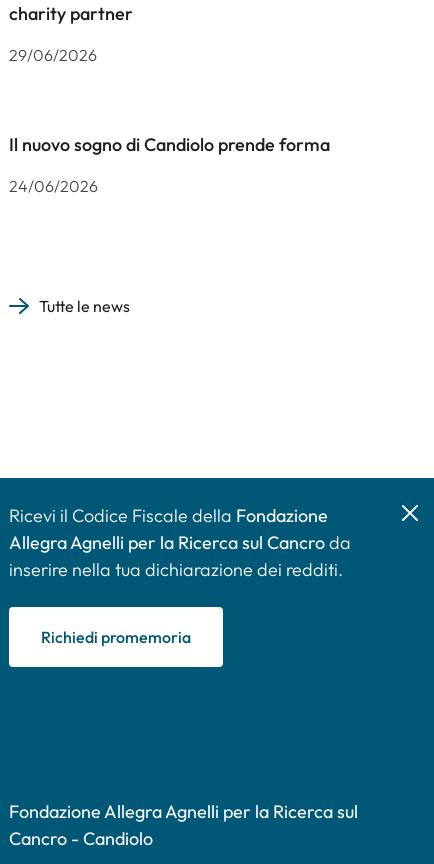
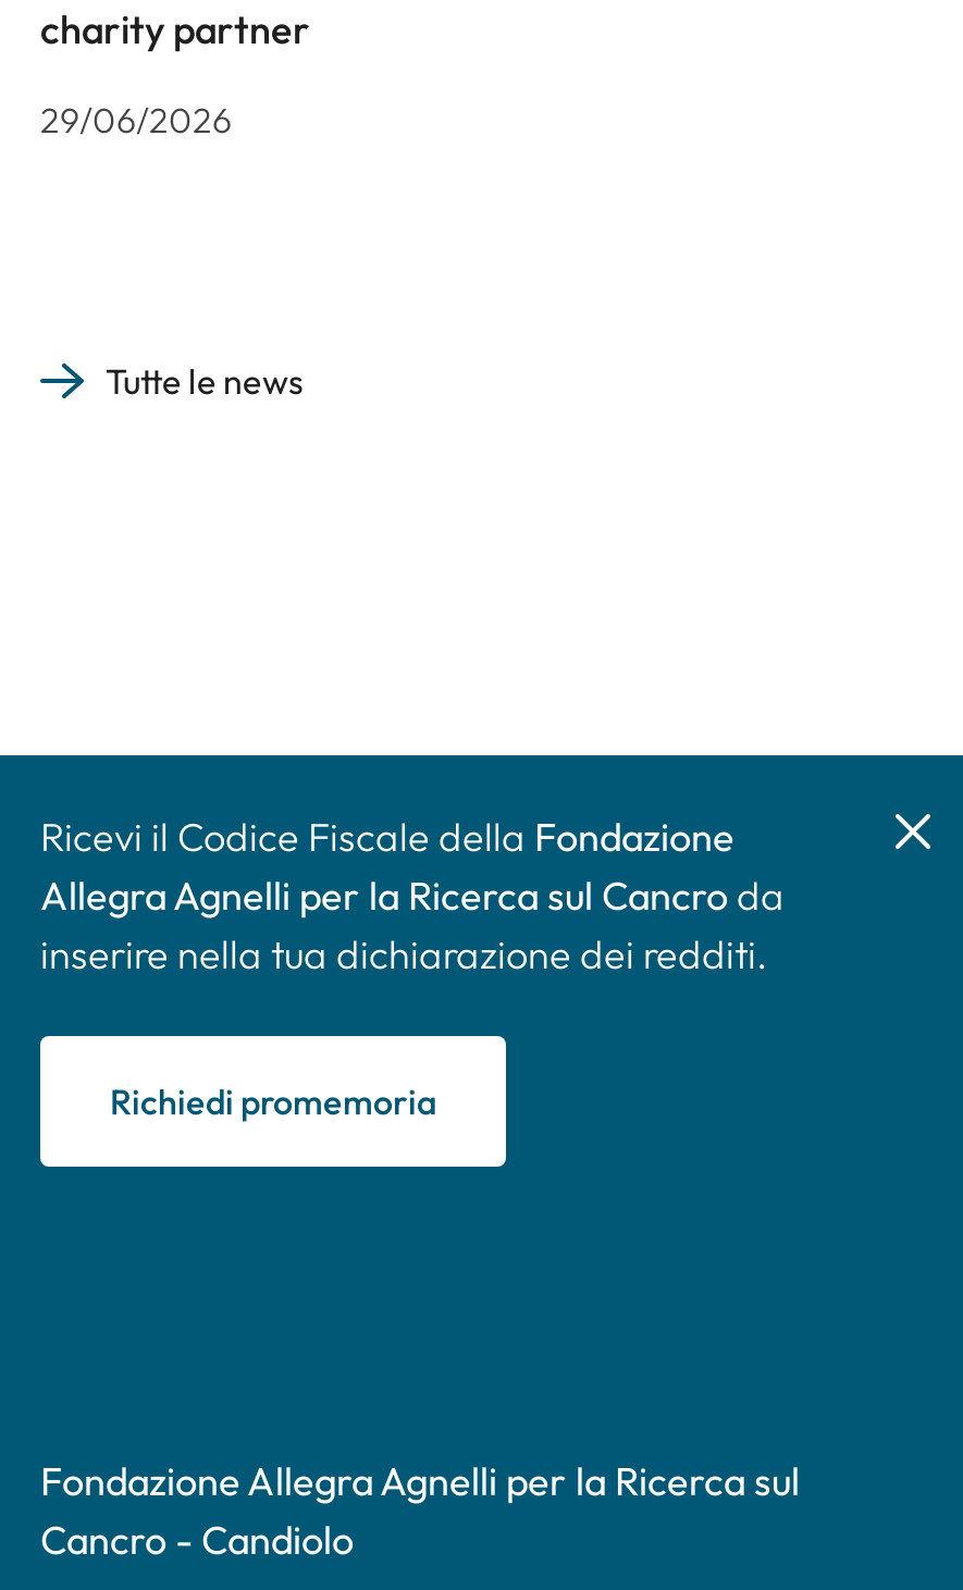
[9,133,330,196] Il nuovo sogno di Candiolo prende forma | 24/06/2026 -> none

